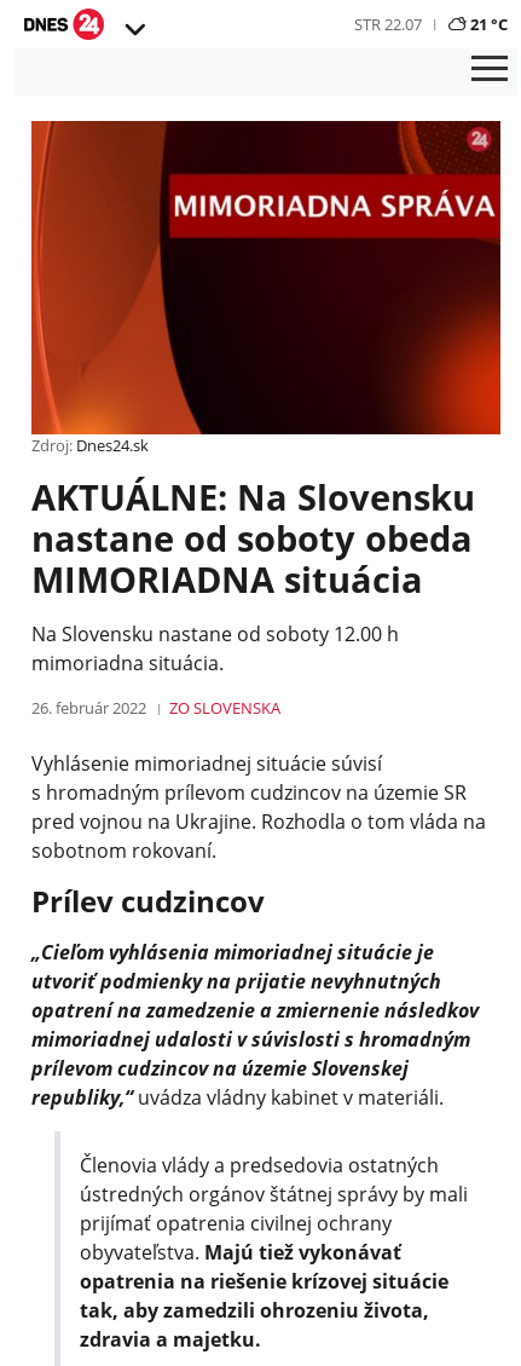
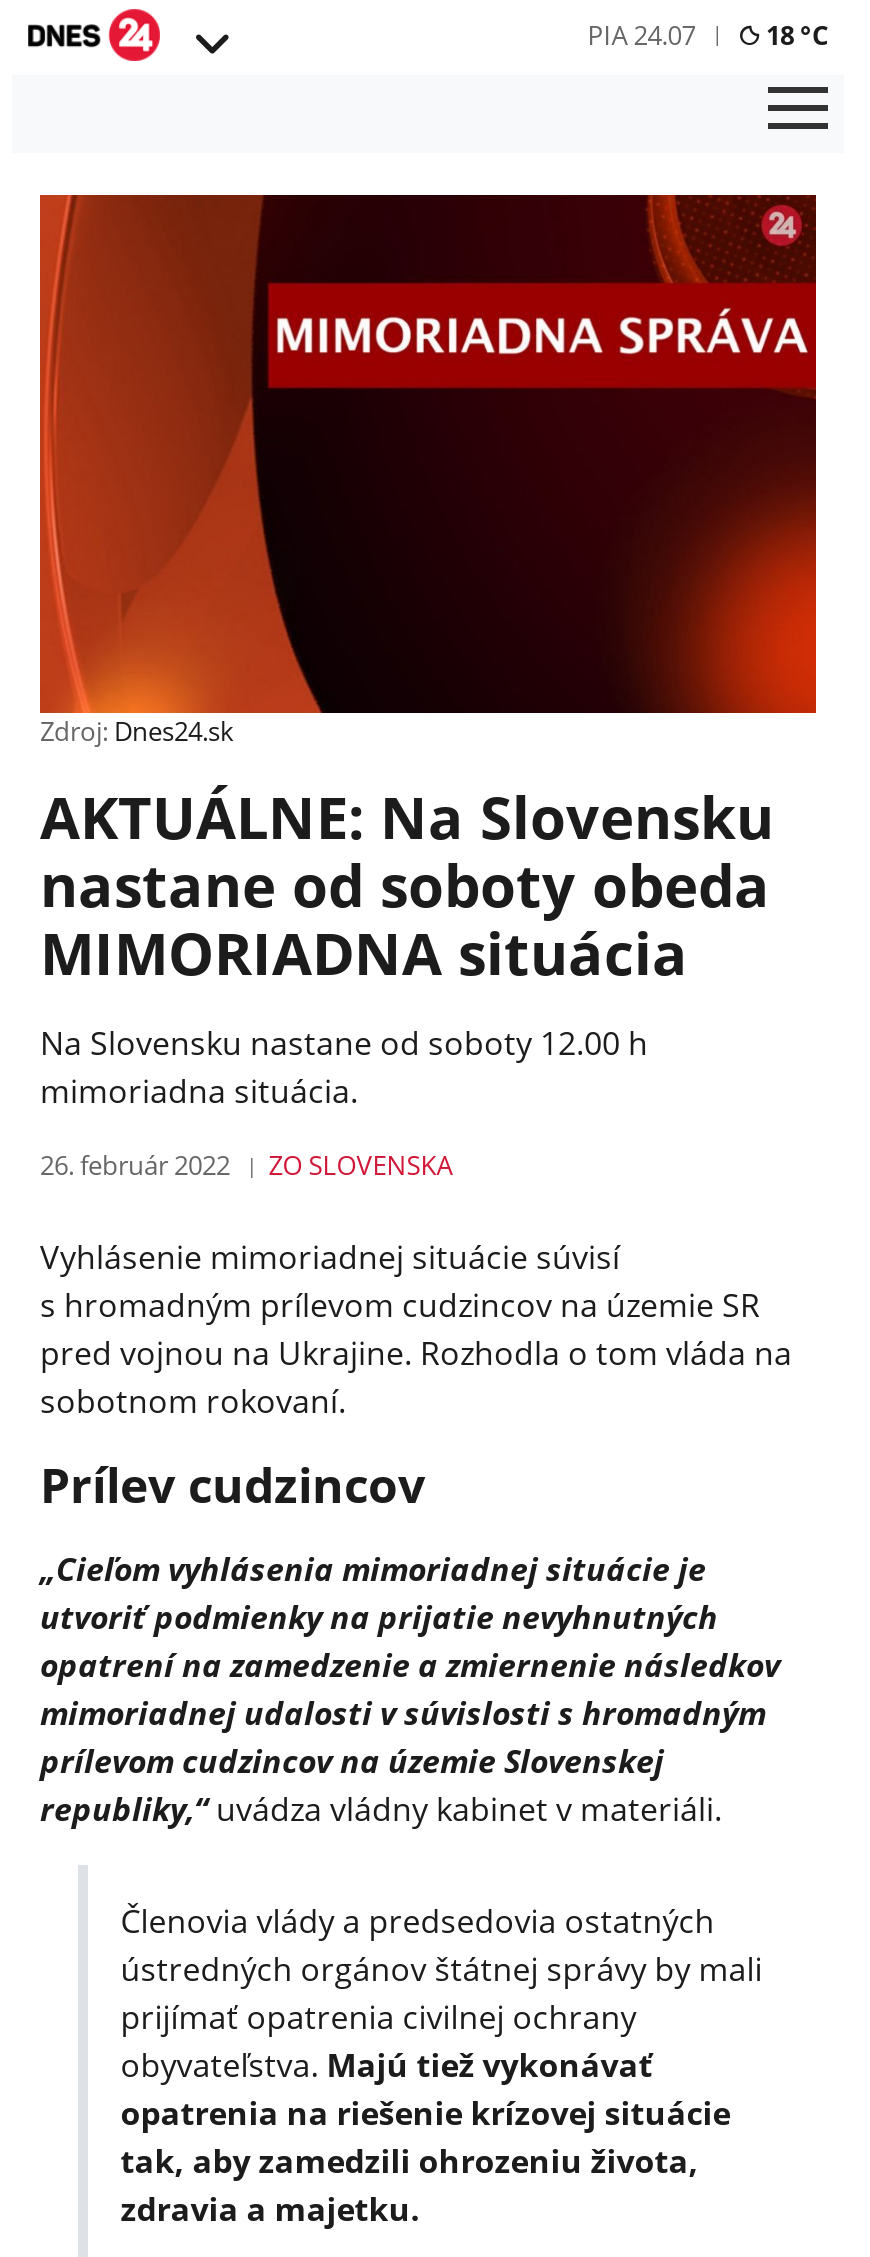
[354,13,508,34] STR 22.07 | 21 °C -> [588,16,828,52] PIA 24.07 | 18 °C

